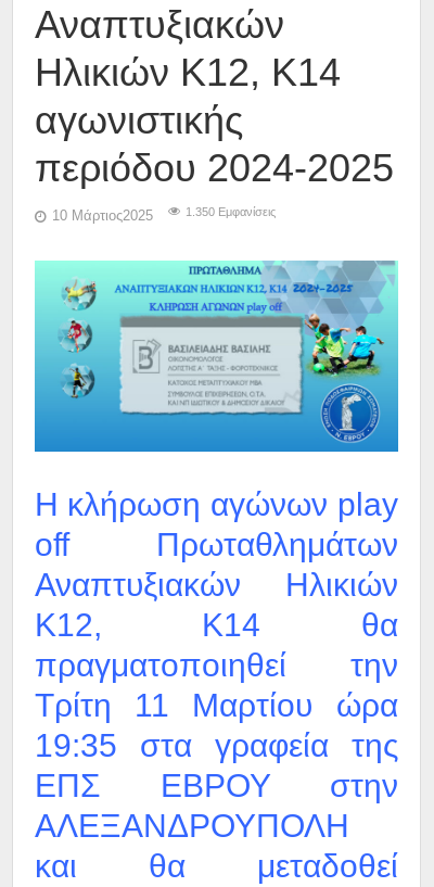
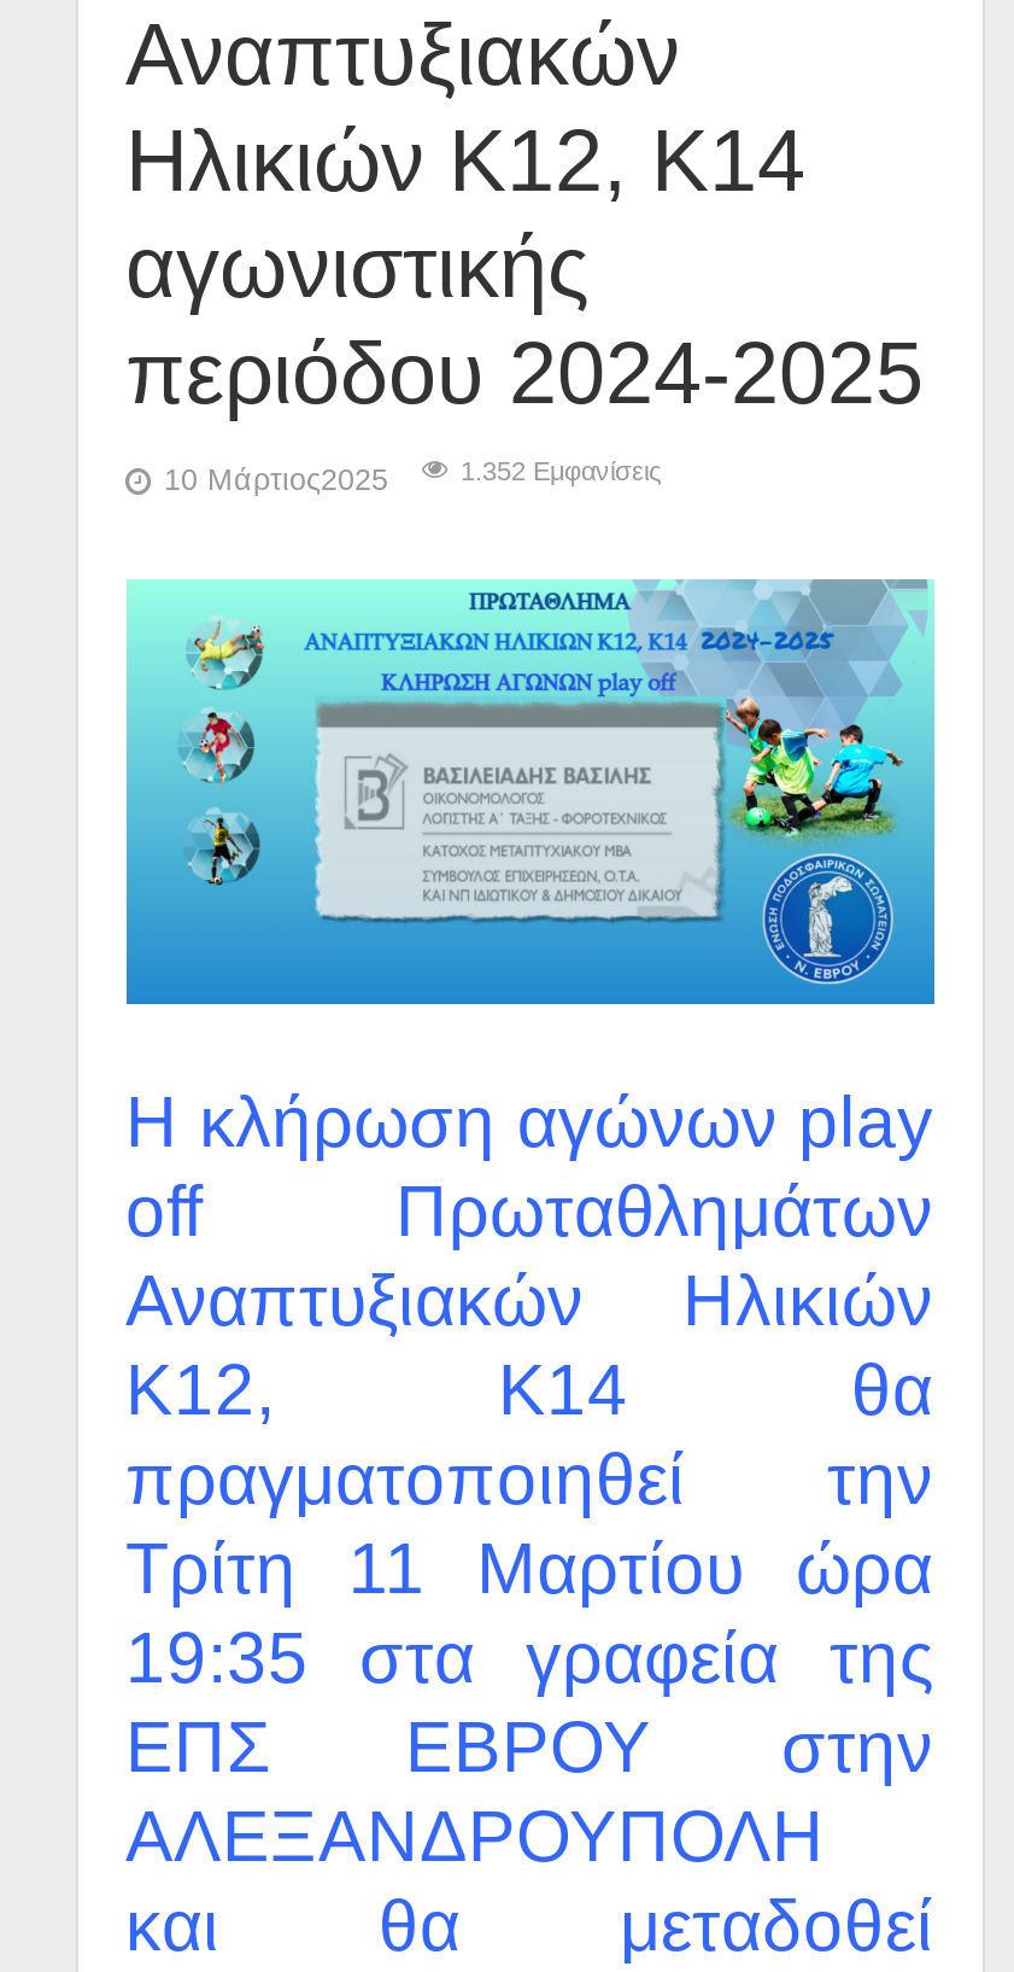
[185,205,275,218] 1.350 Εμφανίσεις -> [461,456,661,485] 1.352 Εμφανίσεις

